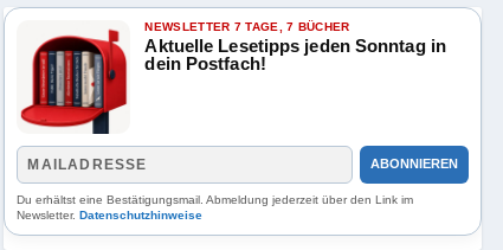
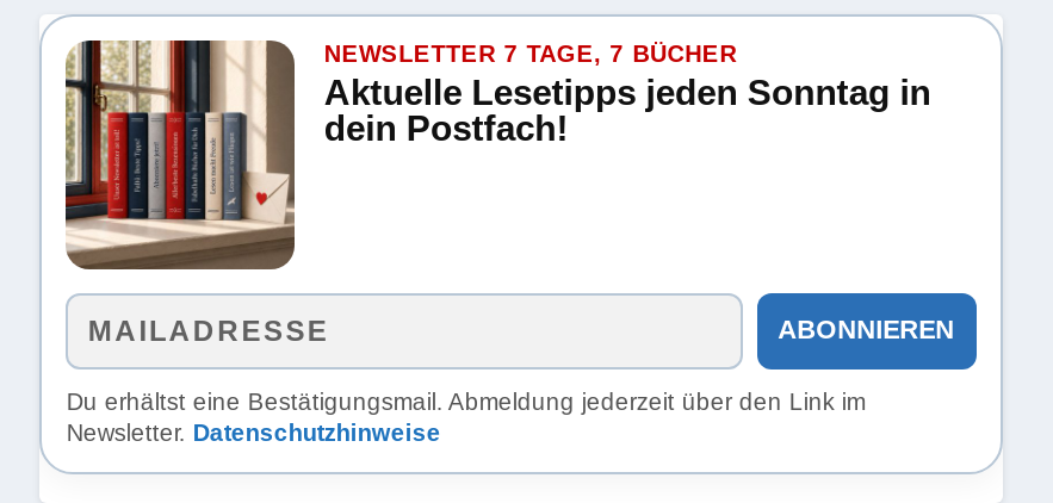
[17,20,130,134] [image] -> [63,38,297,272] [image]

